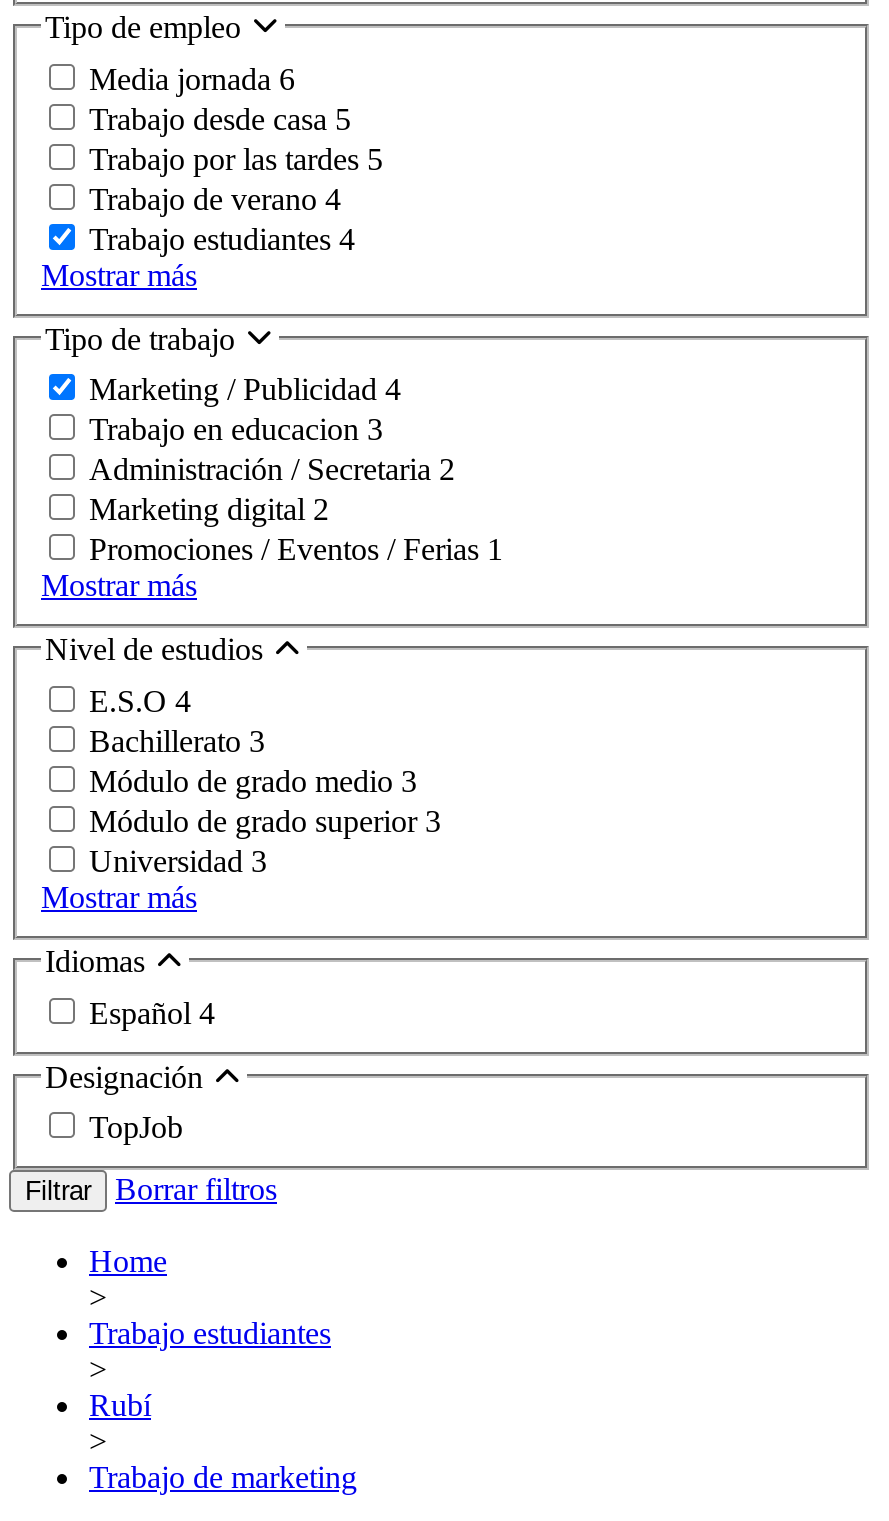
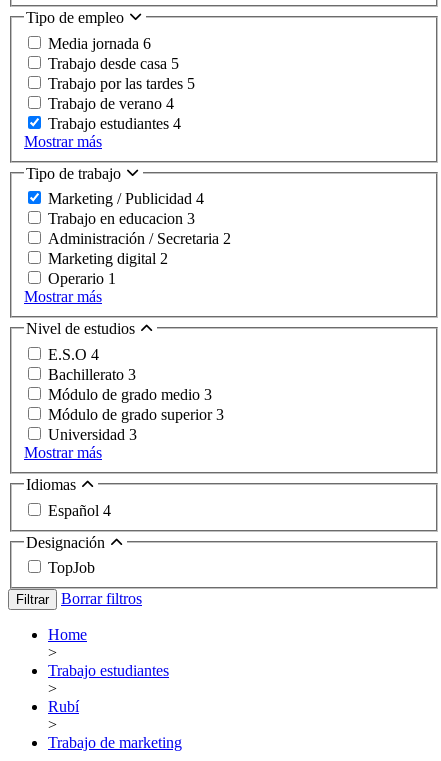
[89,533,503,567] Promociones / Eventos / Ferias 1 -> [48,270,116,287] Operario 1

